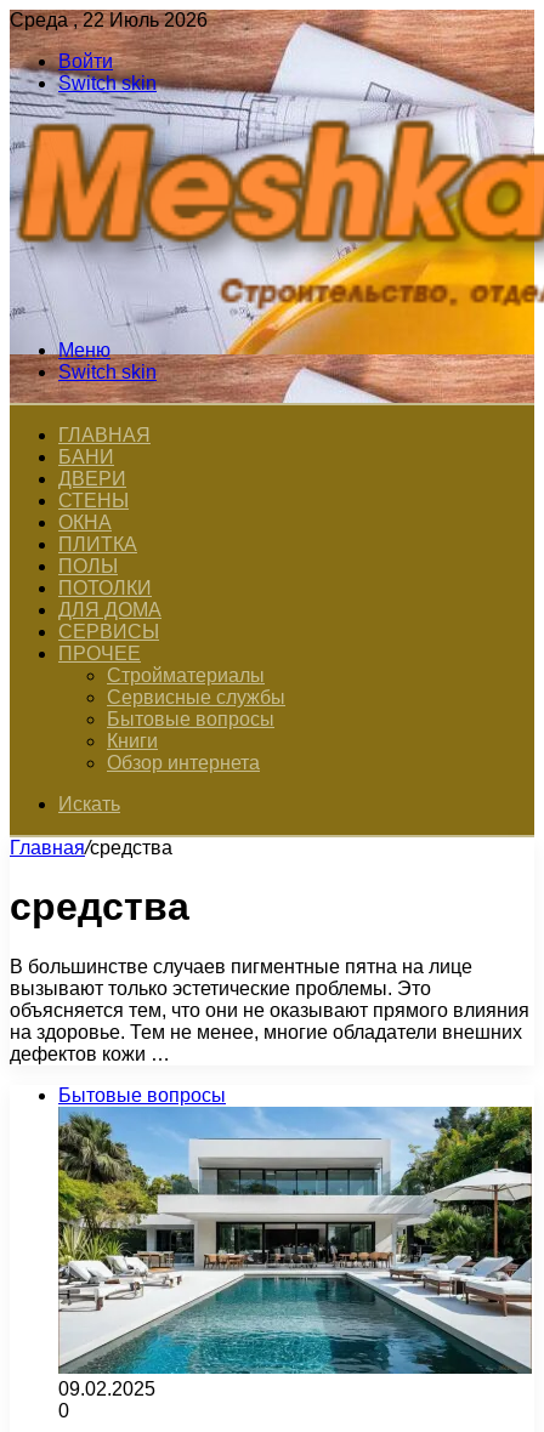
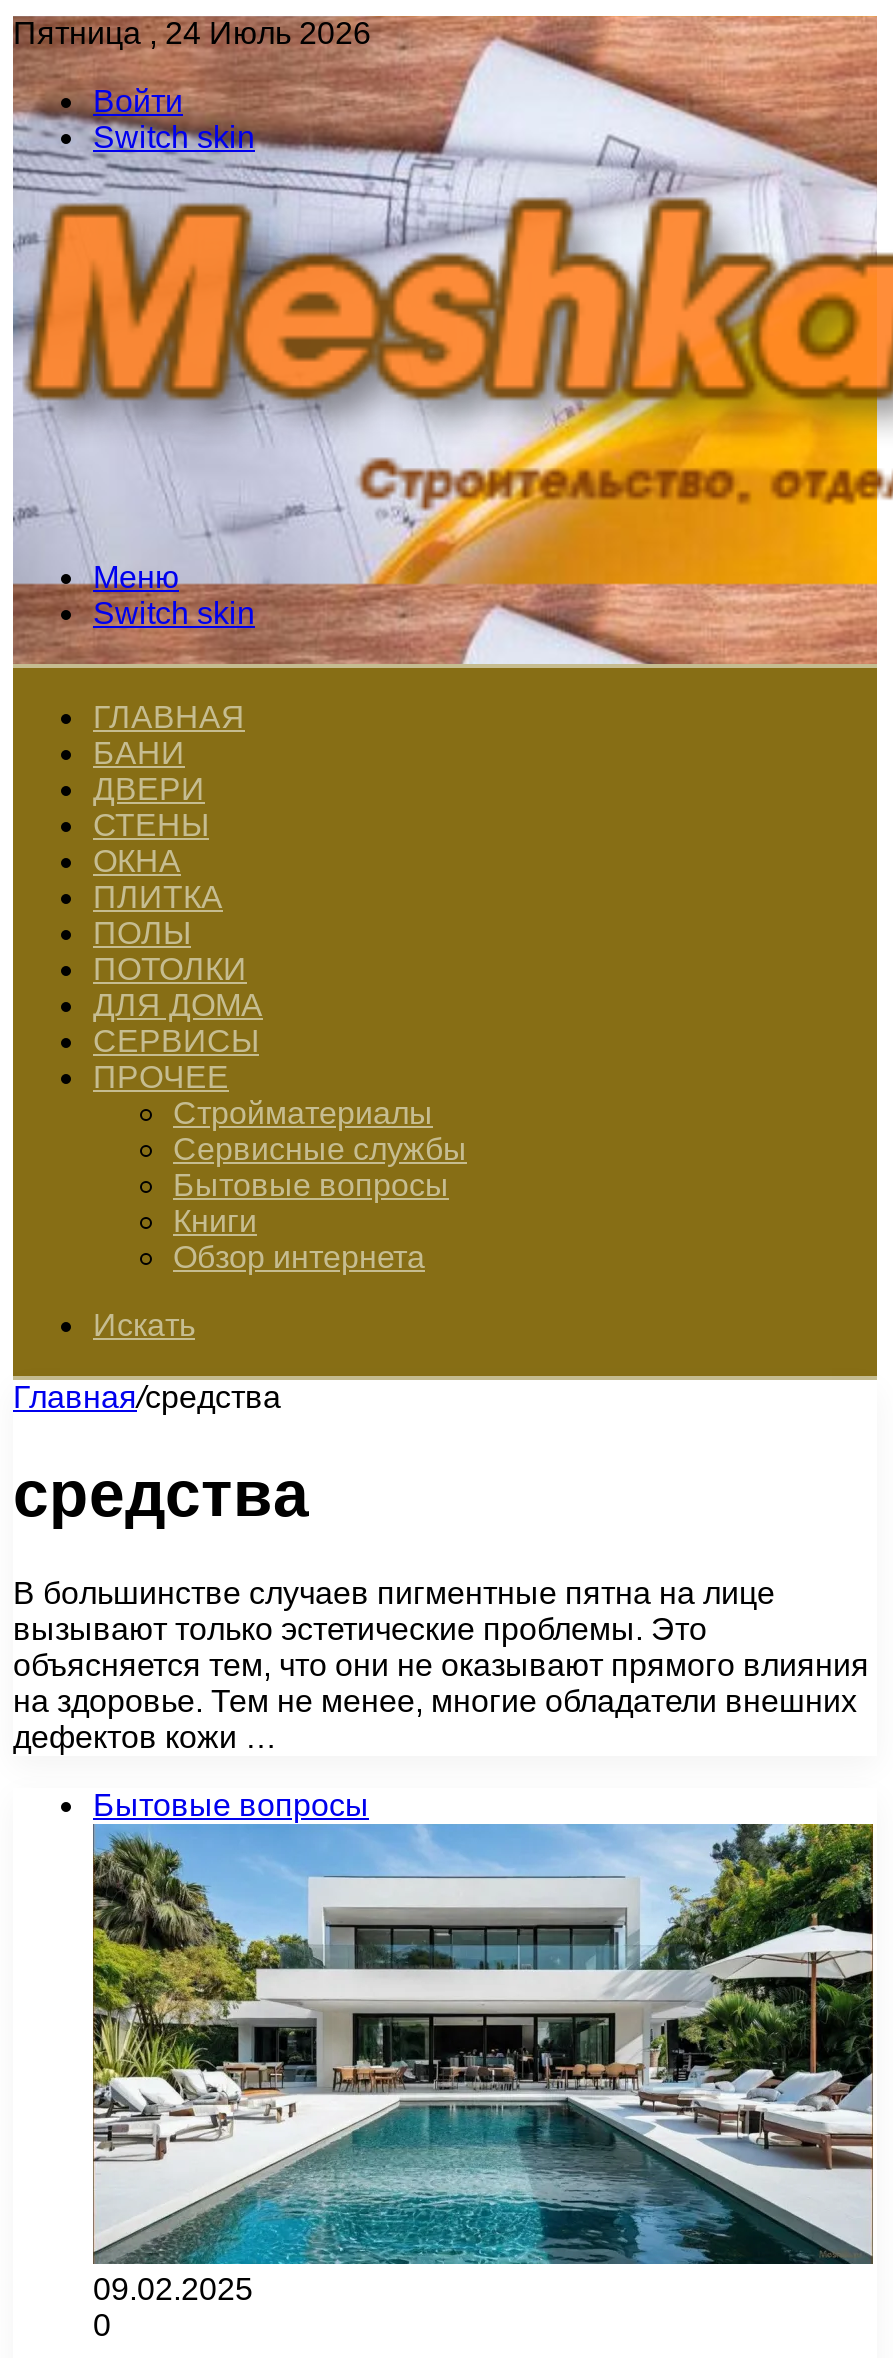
[10,10,208,30] Среда , 22 Июль 2026 -> [13,16,371,50] Пятница , 24 Июль 2026

